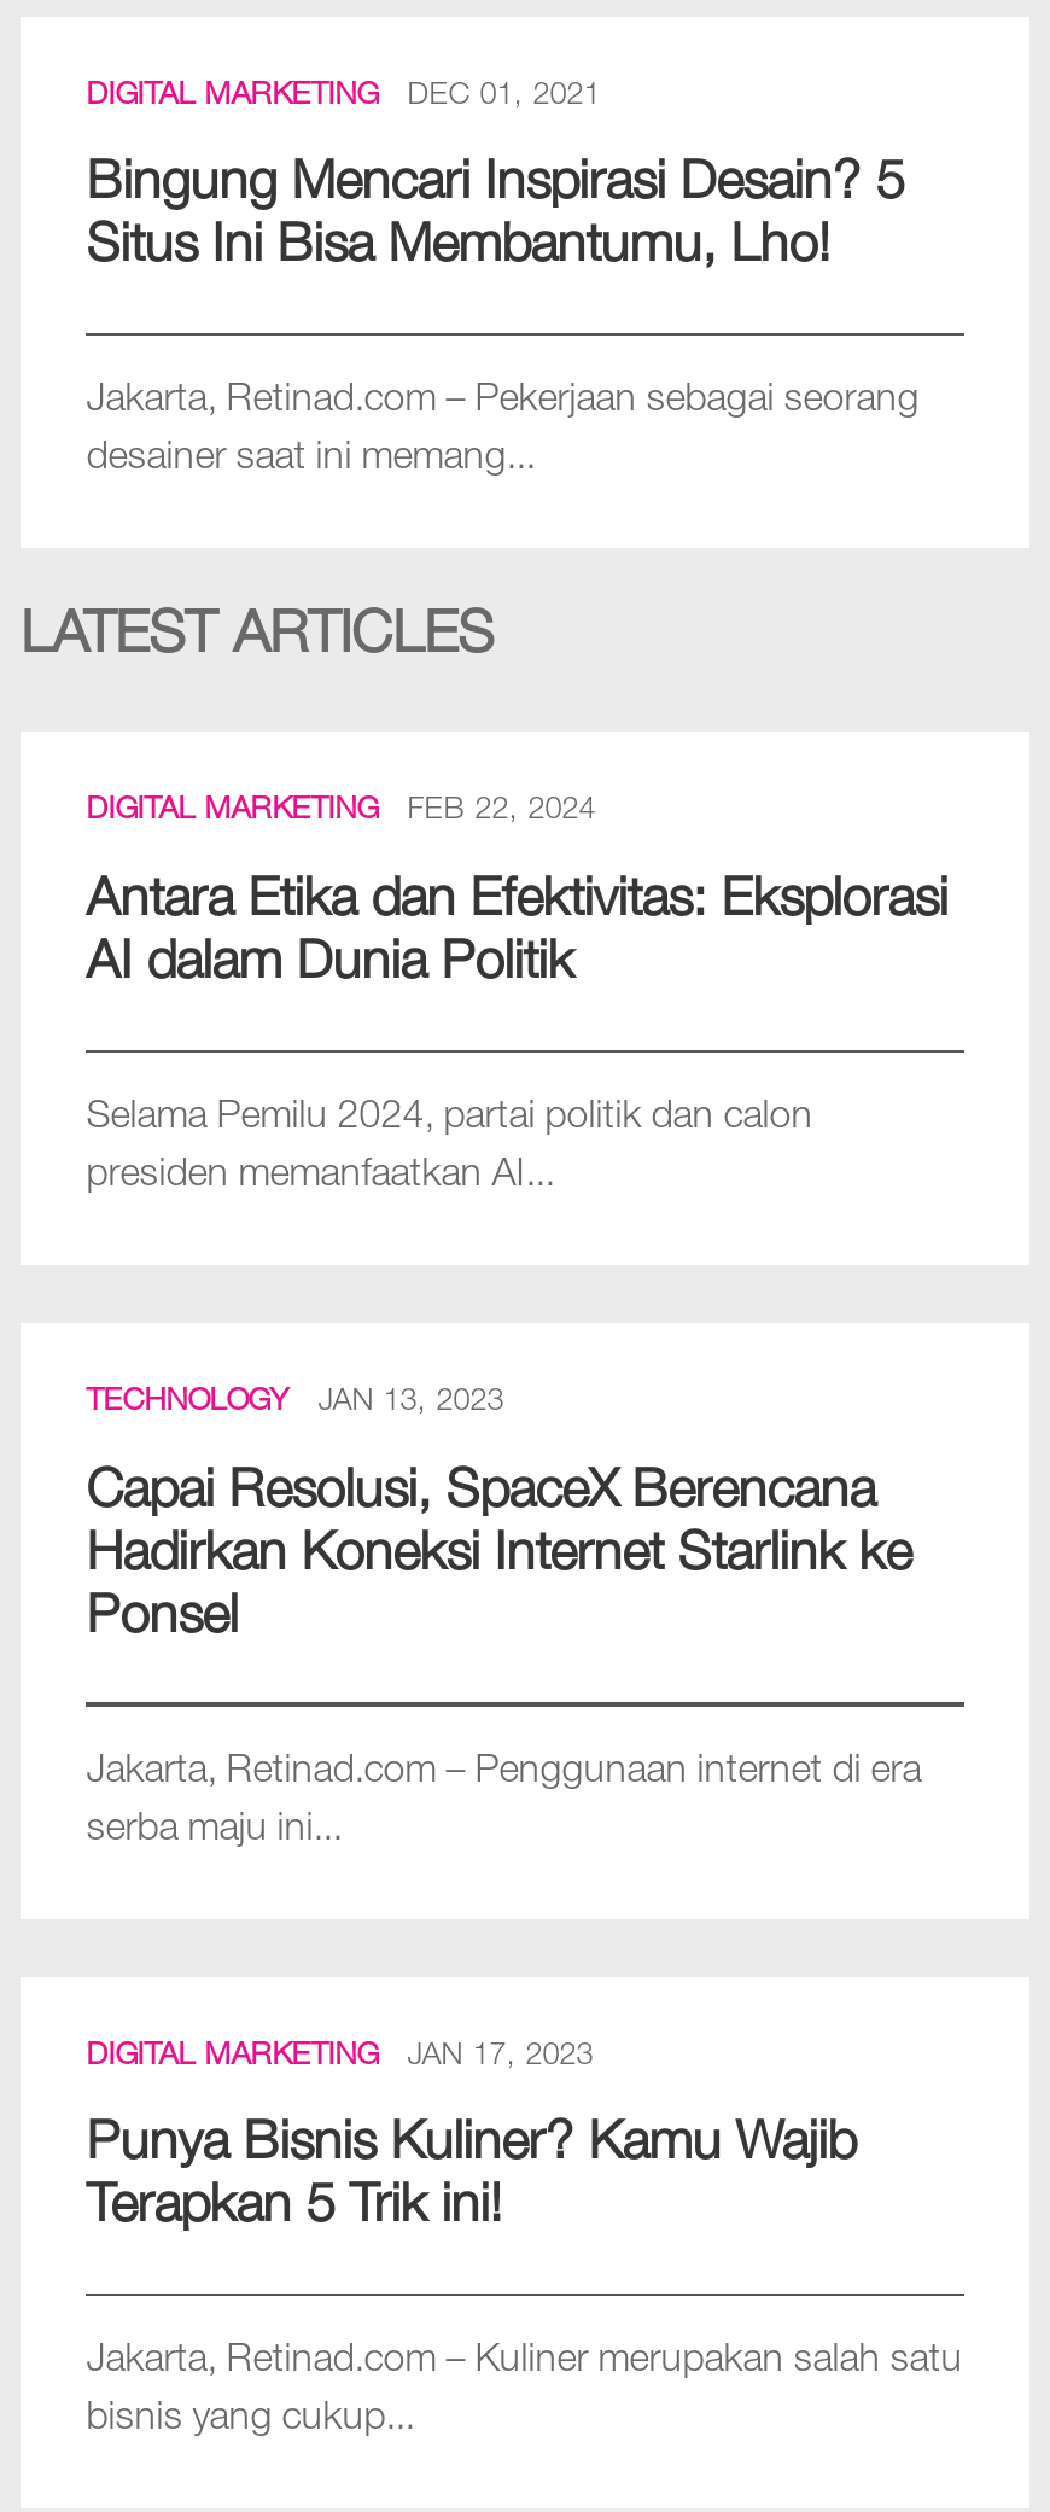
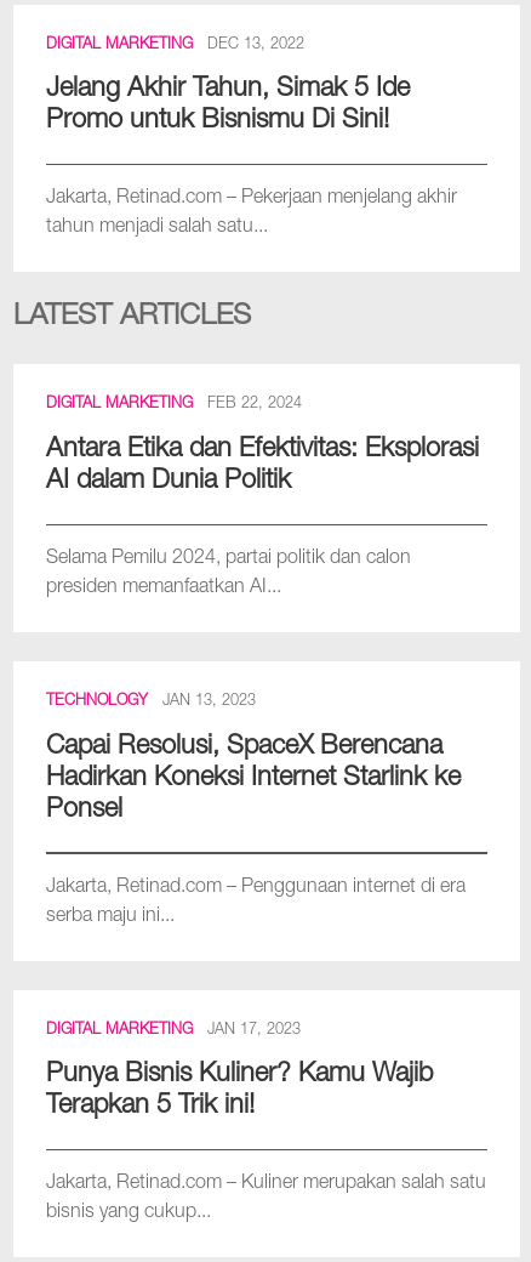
[86,82,600,113] DIGITAL MARKETING DEC 01, 2021 -> [46,37,305,53] DIGITAL MARKETING DEC 13, 2022
[86,160,904,276] Bingung Mencari Inspirasi Desain? 5 | Situs Ini Bisa Membantumu, Lho! -> [46,77,410,135] Jelang Akhir Tahun, Simak 5 Ide | Promo untuk Bisnismu Di Sini!
[86,385,919,424] Jakarta, Retinad.com – Pekerjaan sebagai seorang -> [46,190,457,209] Jakarta, Retinad.com – Pekerjaan menjelang akhir
[86,443,535,482] desainer saat ini memang... -> [46,219,268,238] tahun menjadi salah satu...

